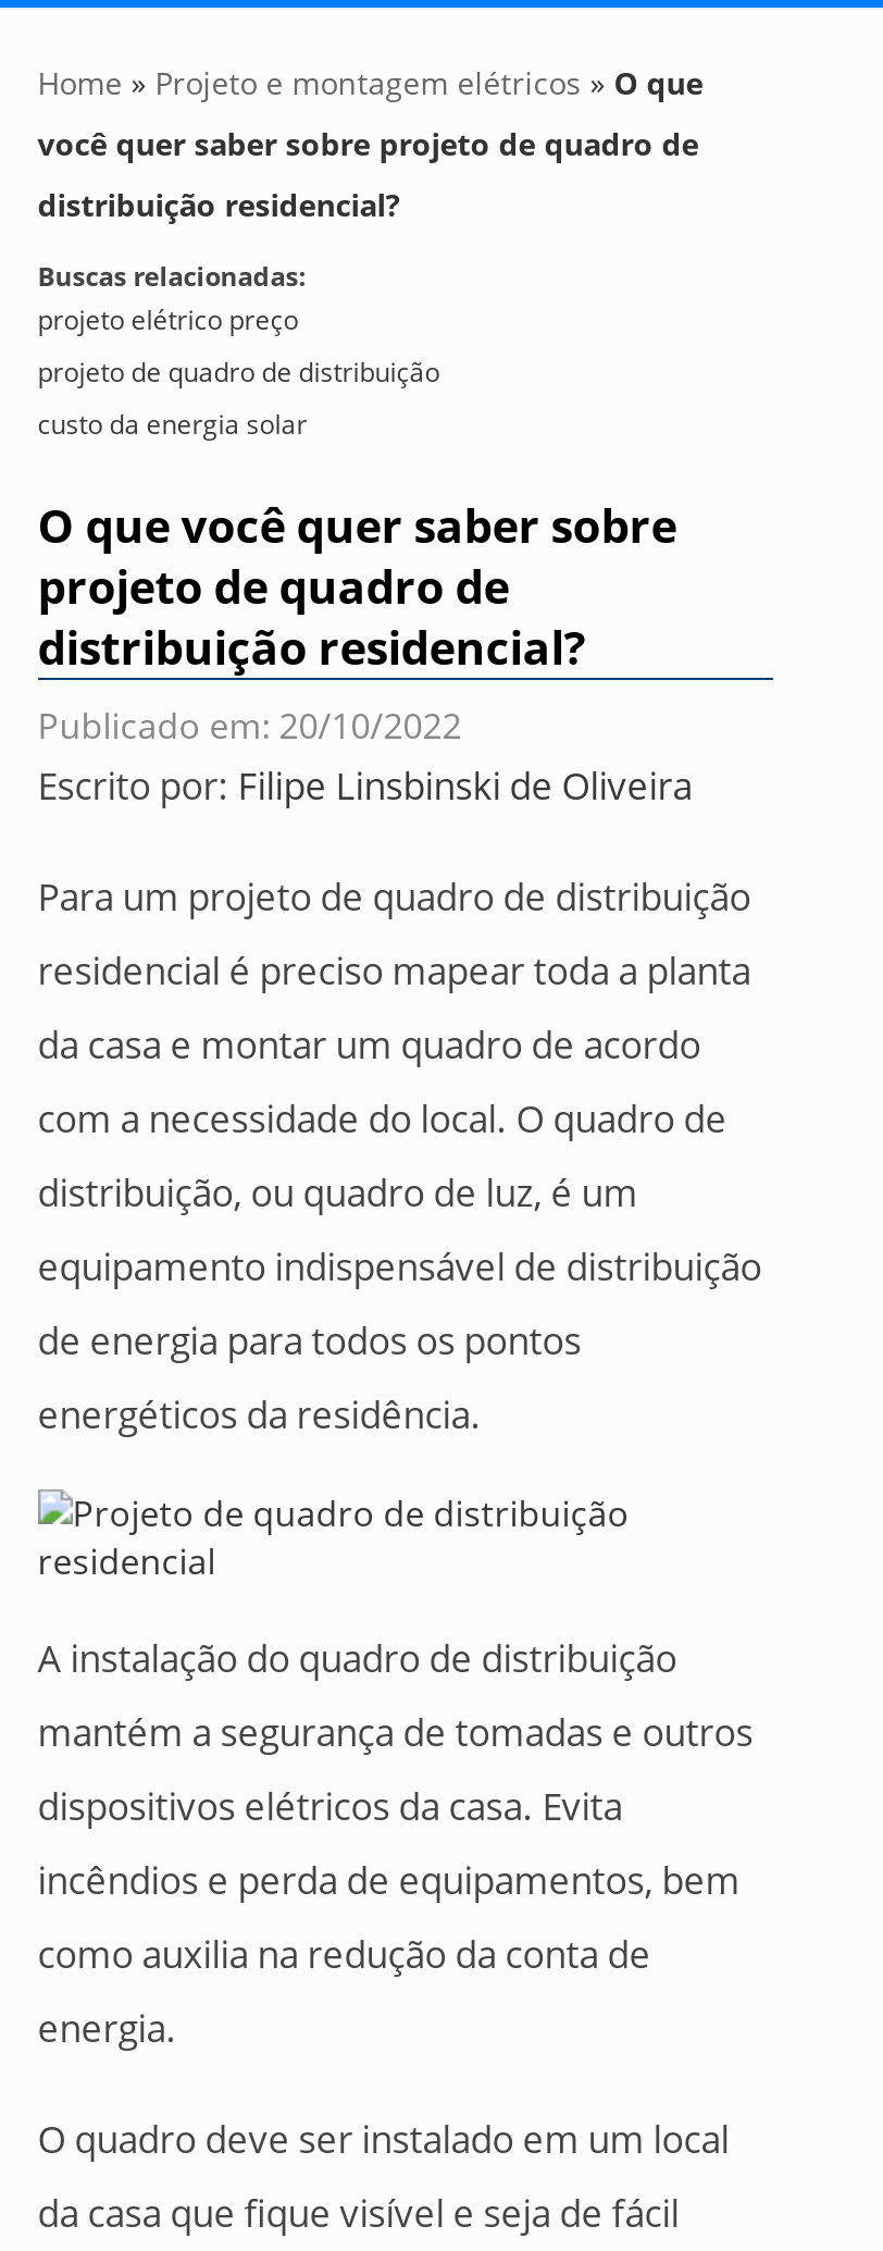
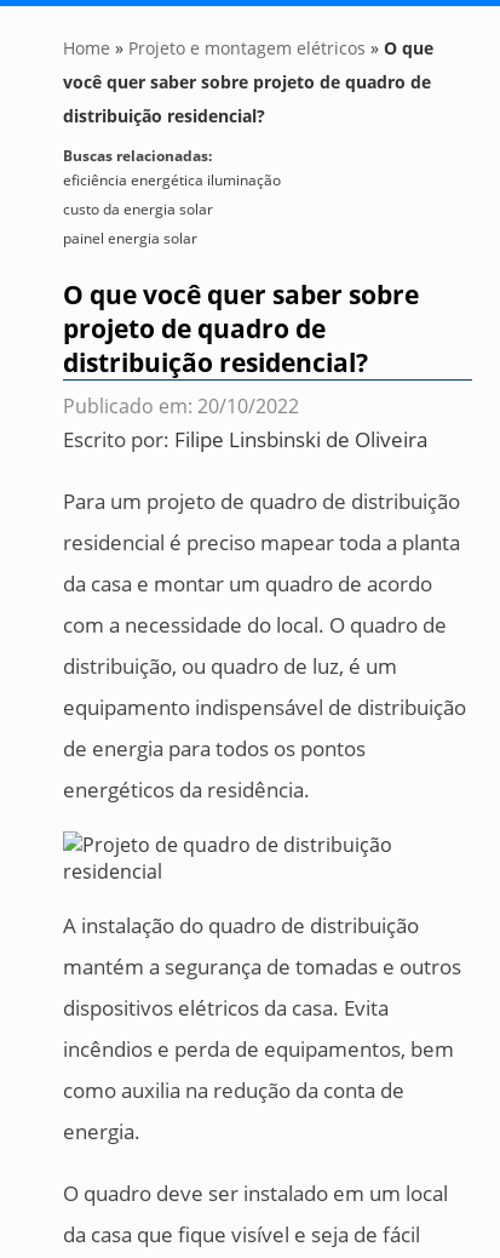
[38,301,440,391] projeto elétrico preço | projeto de quadro de distribuição -> [63,170,281,190] eficiência energética iluminação
moved [38,406,307,443] -> [63,199,213,219]: custo da energia solar
none -> [63,228,197,248] painel energia solar

